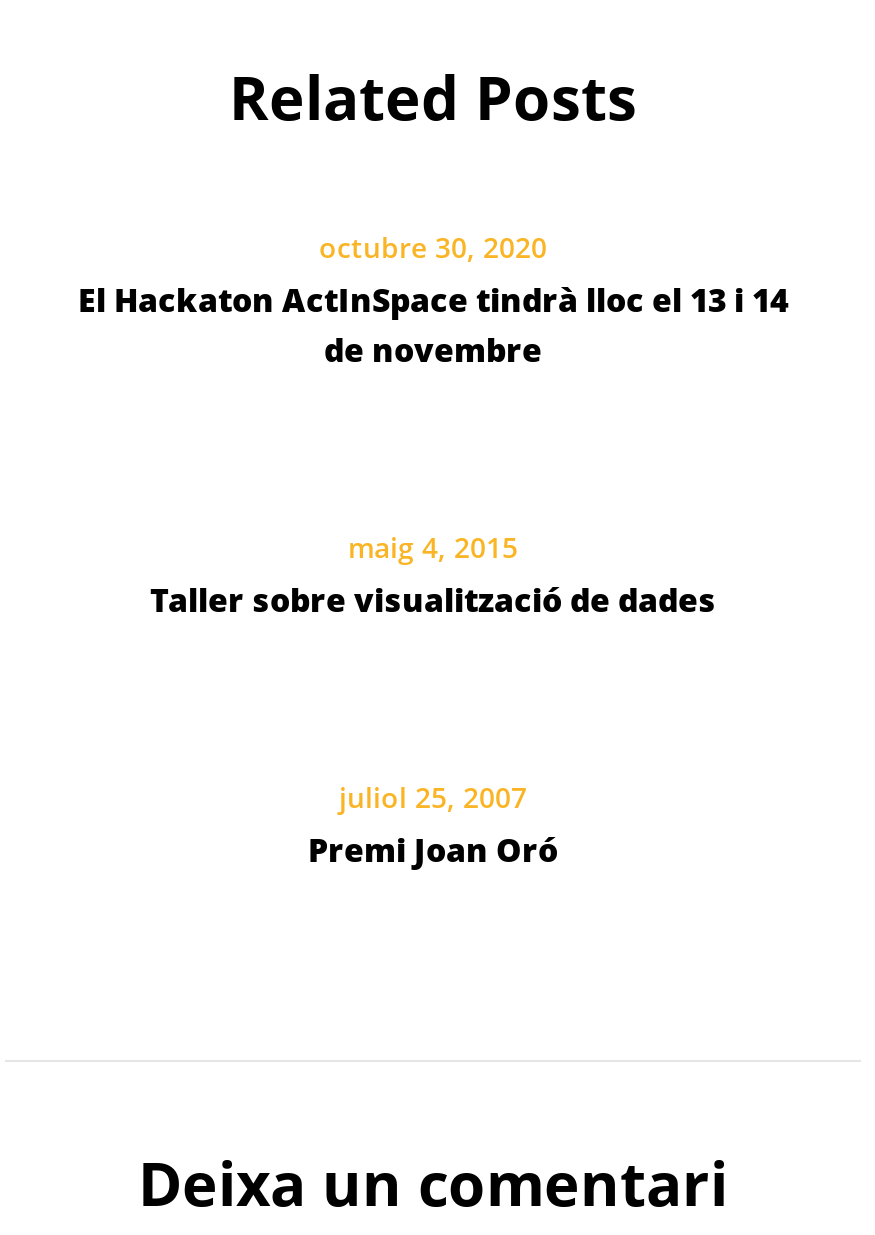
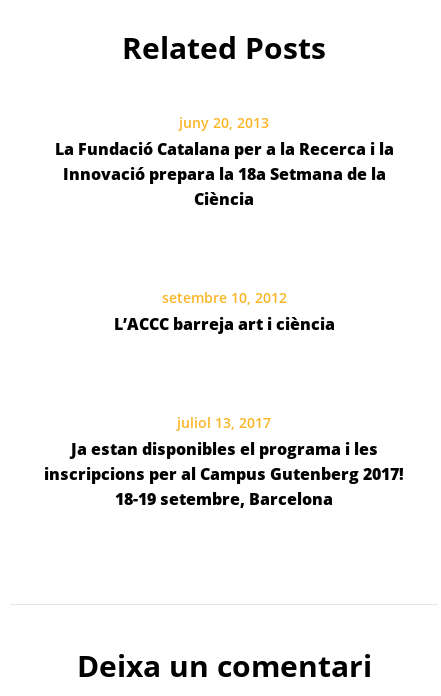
[78,228,788,372] octubre 30, 2020 | El Hackaton ActInSpace tindrà lloc el 13 i 14 | de novembre -> [54,113,393,210] juny 20, 2013 | La Fundació Catalana per a la Recerca i la | Innovació prepara la 18a Setmana de la | Ciència
[150,528,716,622] maig 4, 2015 | Taller sobre visualització de dades -> [113,288,334,335] setembre 10, 2012 | L’ACCC barreja art i ciència
[308,778,558,872] juliol 25, 2007 | Premi Joan Oró -> [44,413,404,510] juliol 13, 2017 | Ja estan disponibles el programa i les | inscripcions per al Campus Gutenberg 2017! | 18-19 setembre, Barcelona

